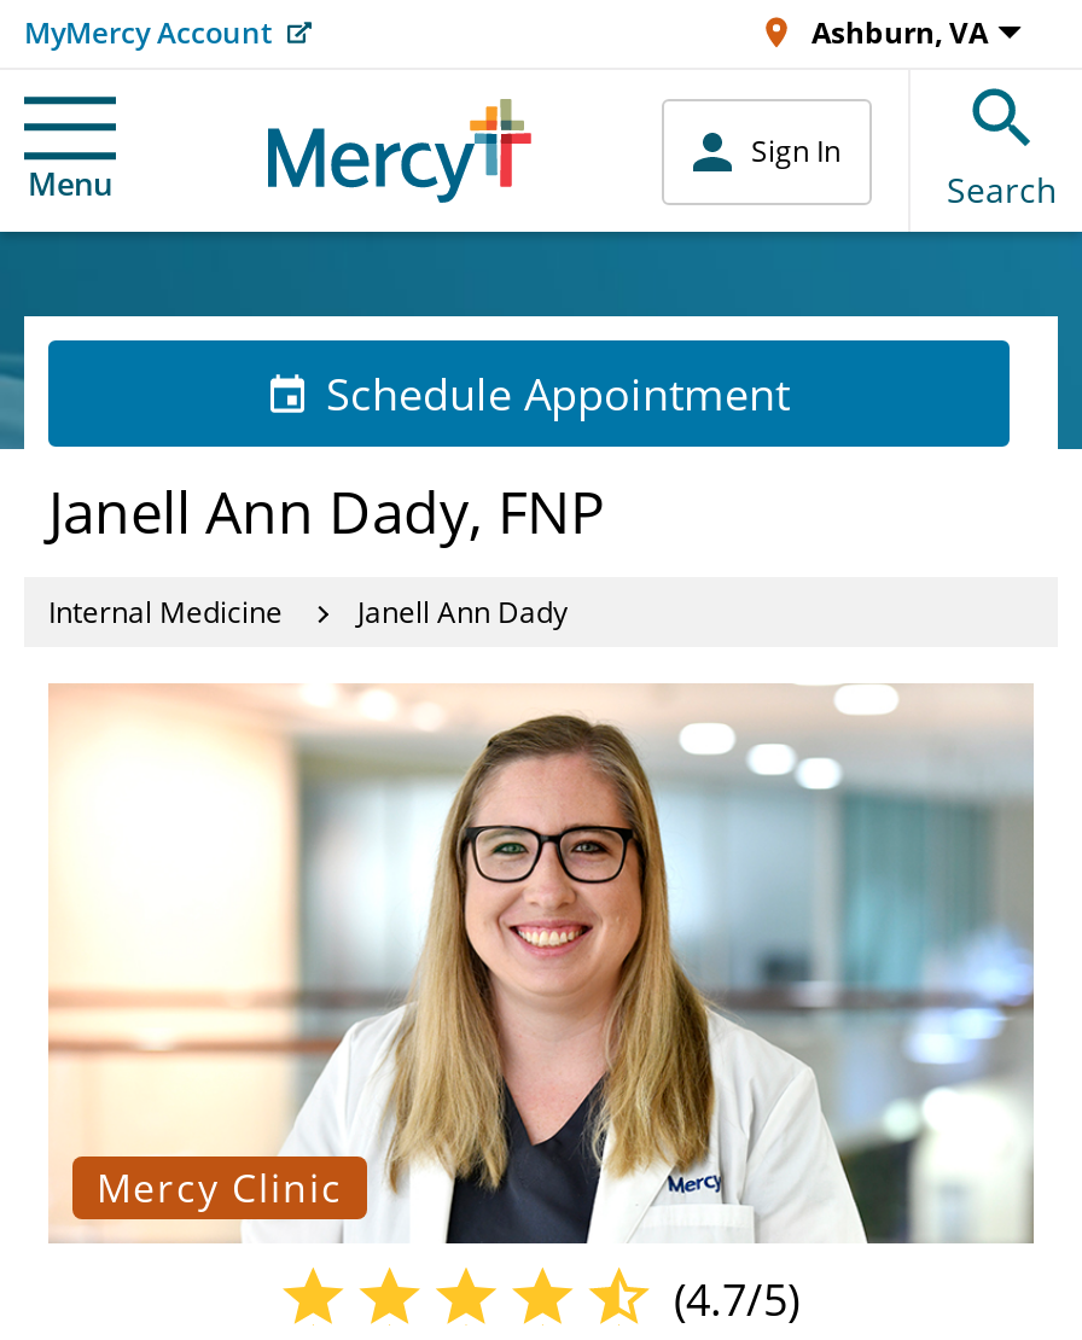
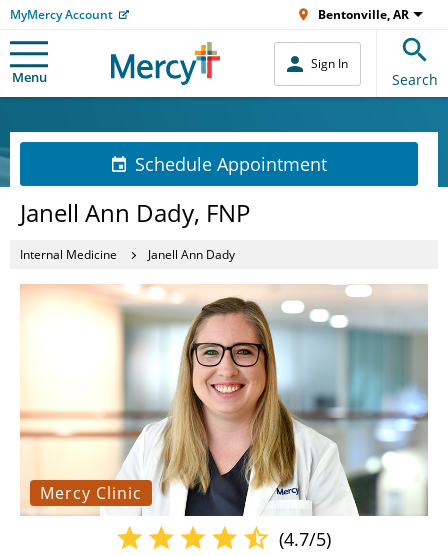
[812,12,988,53] Ashburn, VA -> [318,6,409,23] Bentonville, AR

